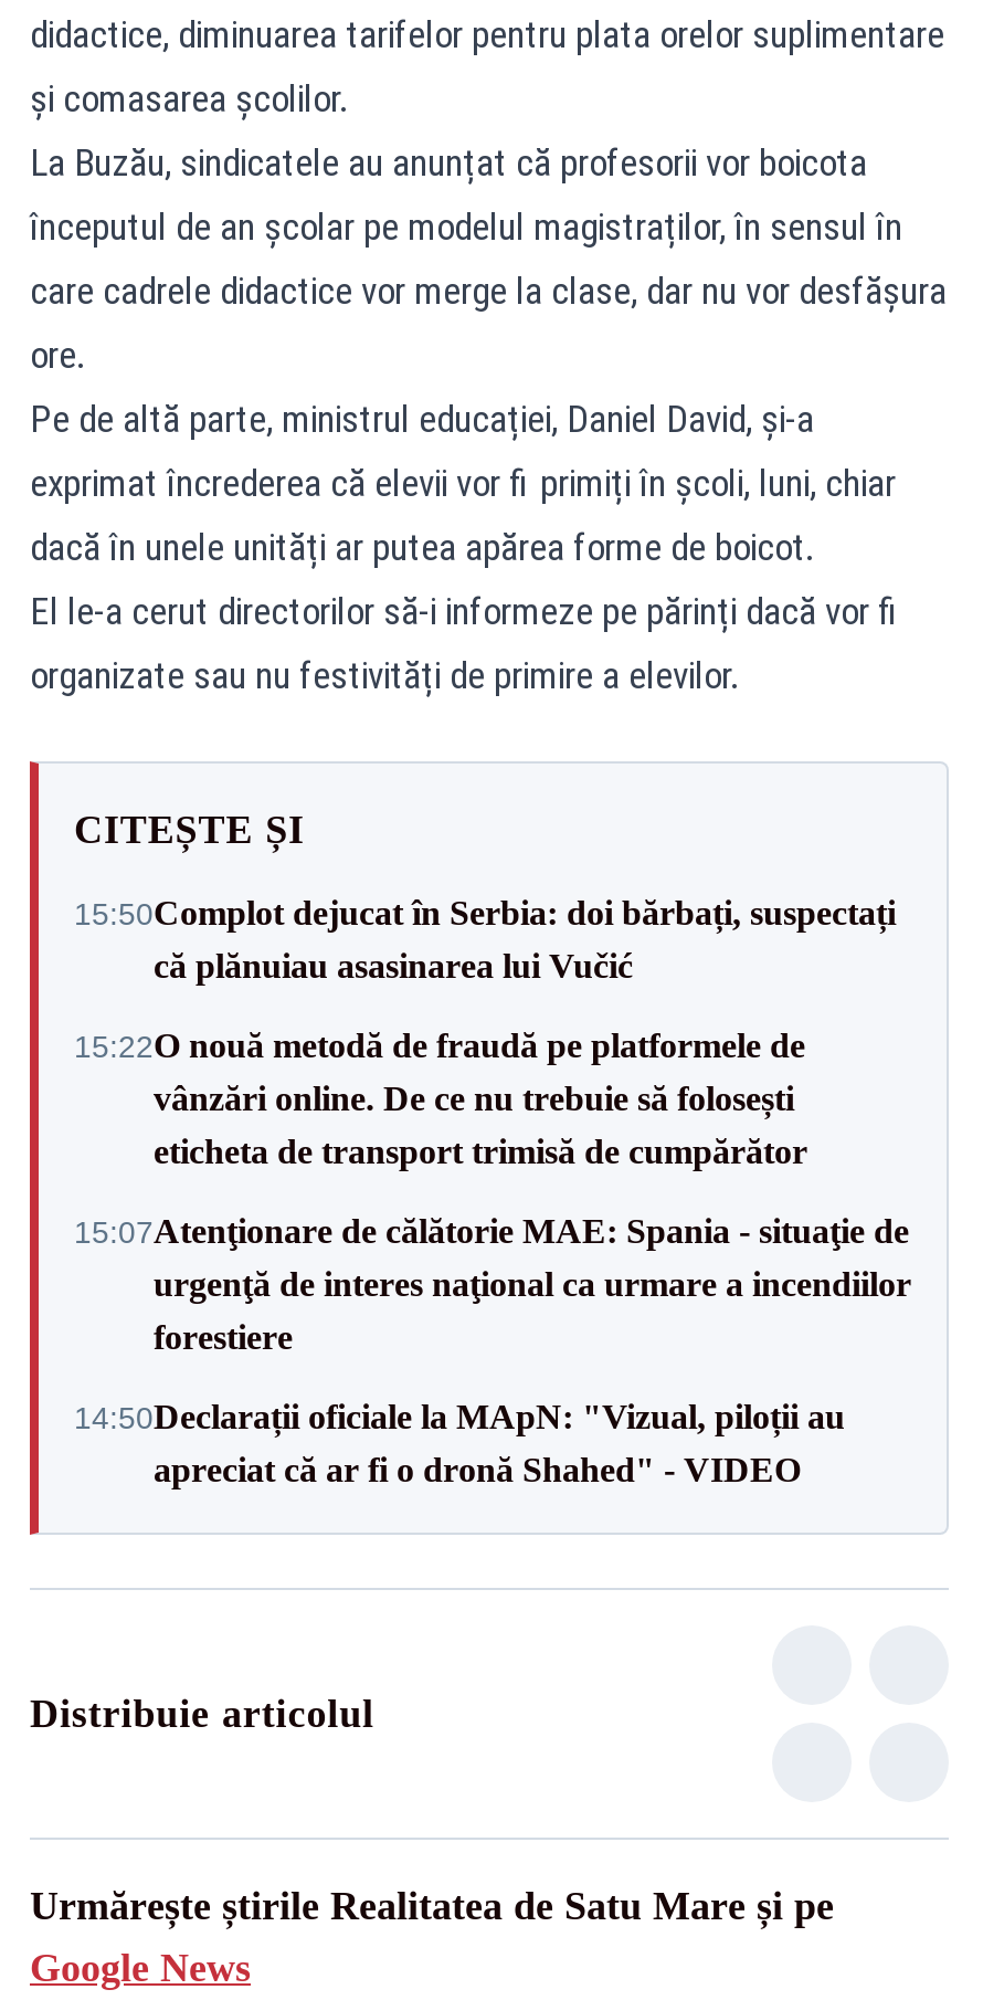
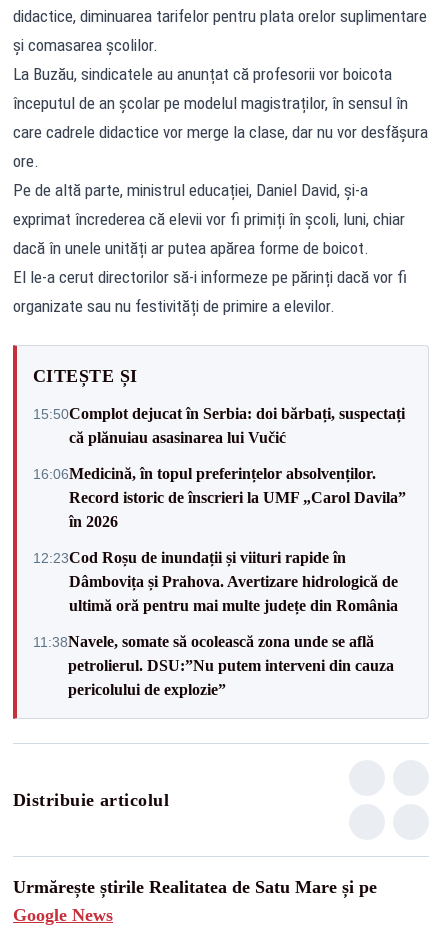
[74,1027,807,1170] 15:22O nouă metodă de fraudă pe platformele de | vânzări online. De ce nu trebuie să folosești | eticheta de transport trimisă de cumpărător -> [33,464,406,529] 16:06Medicină, în topul preferințelor absolvenților. | Record istoric de înscrieri la UMF „Carol Davila” | în 2026
[74,1212,911,1356] 15:07Atenţionare de călătorie MAE: Spania - situaţie de | urgenţă de interes naţional ca urmare a incendiilor | forestiere -> [33,548,398,613] 12:23Cod Roșu de inundații și viituri rapide în | Dâmbovița și Prahova. Avertizare hidrologică de | ultimă oră pentru mai multe județe din România
[74,1398,845,1488] 14:50Declarații oficiale la MApN: "Vizual, piloții au | apreciat că ar fi o dronă Shahed" - VIDEO -> [33,632,394,697] 11:38Navele, somate să ocolească zona unde se află | petrolierul. DSU:”Nu putem interveni din cauza | pericolului de explozie”

